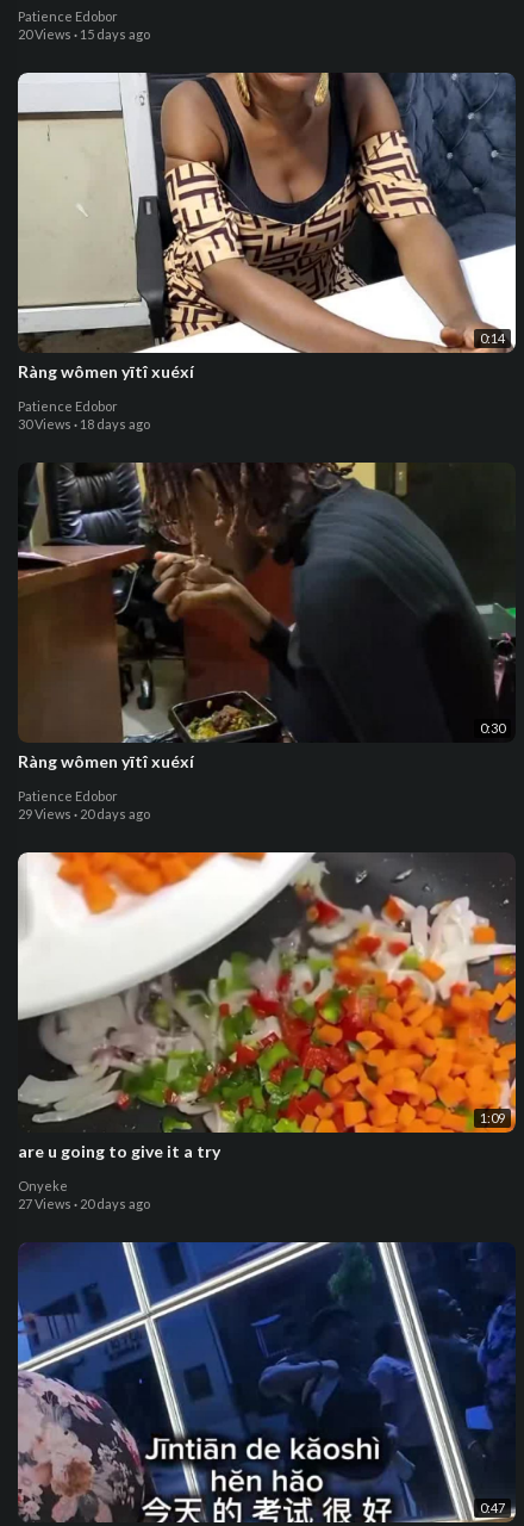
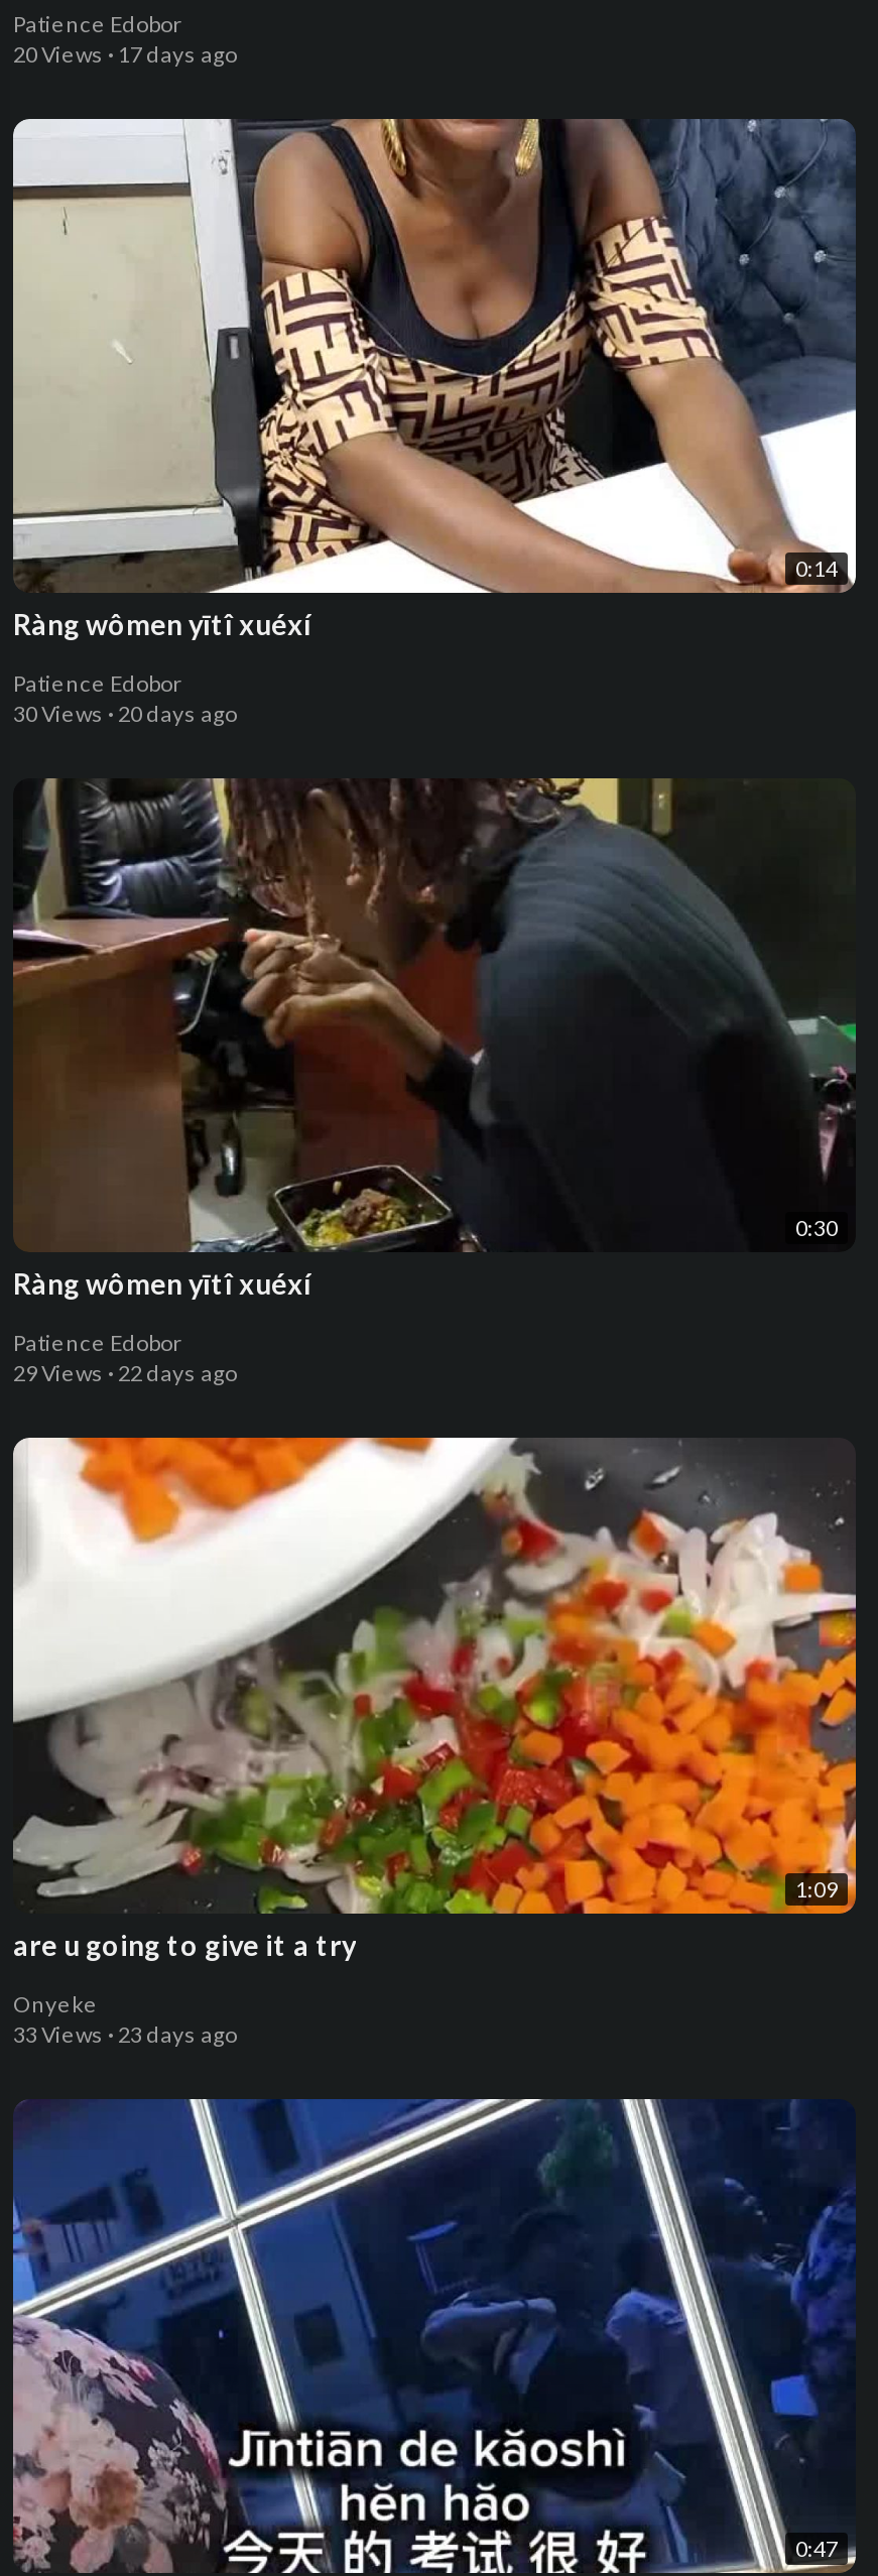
[18,26,150,42] 20 Views · 15 days ago -> [13,40,237,66] 20 Views · 17 days ago
[18,416,150,432] 30 Views · 18 days ago -> [13,700,237,726] 30 Views · 20 days ago
[18,806,150,822] 29 Views · 20 days ago -> [13,1359,237,1385] 29 Views · 22 days ago
[18,1196,150,1212] 27 Views · 20 days ago -> [13,2019,237,2045] 33 Views · 23 days ago

